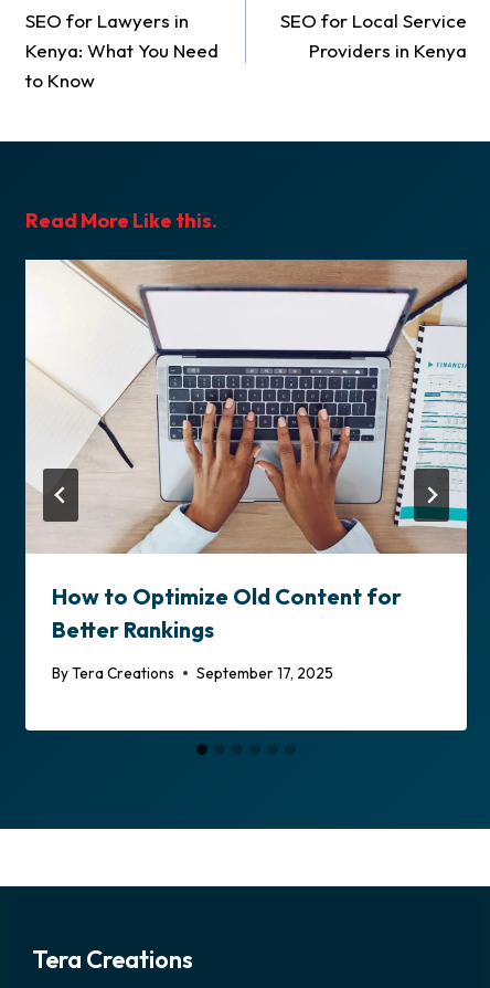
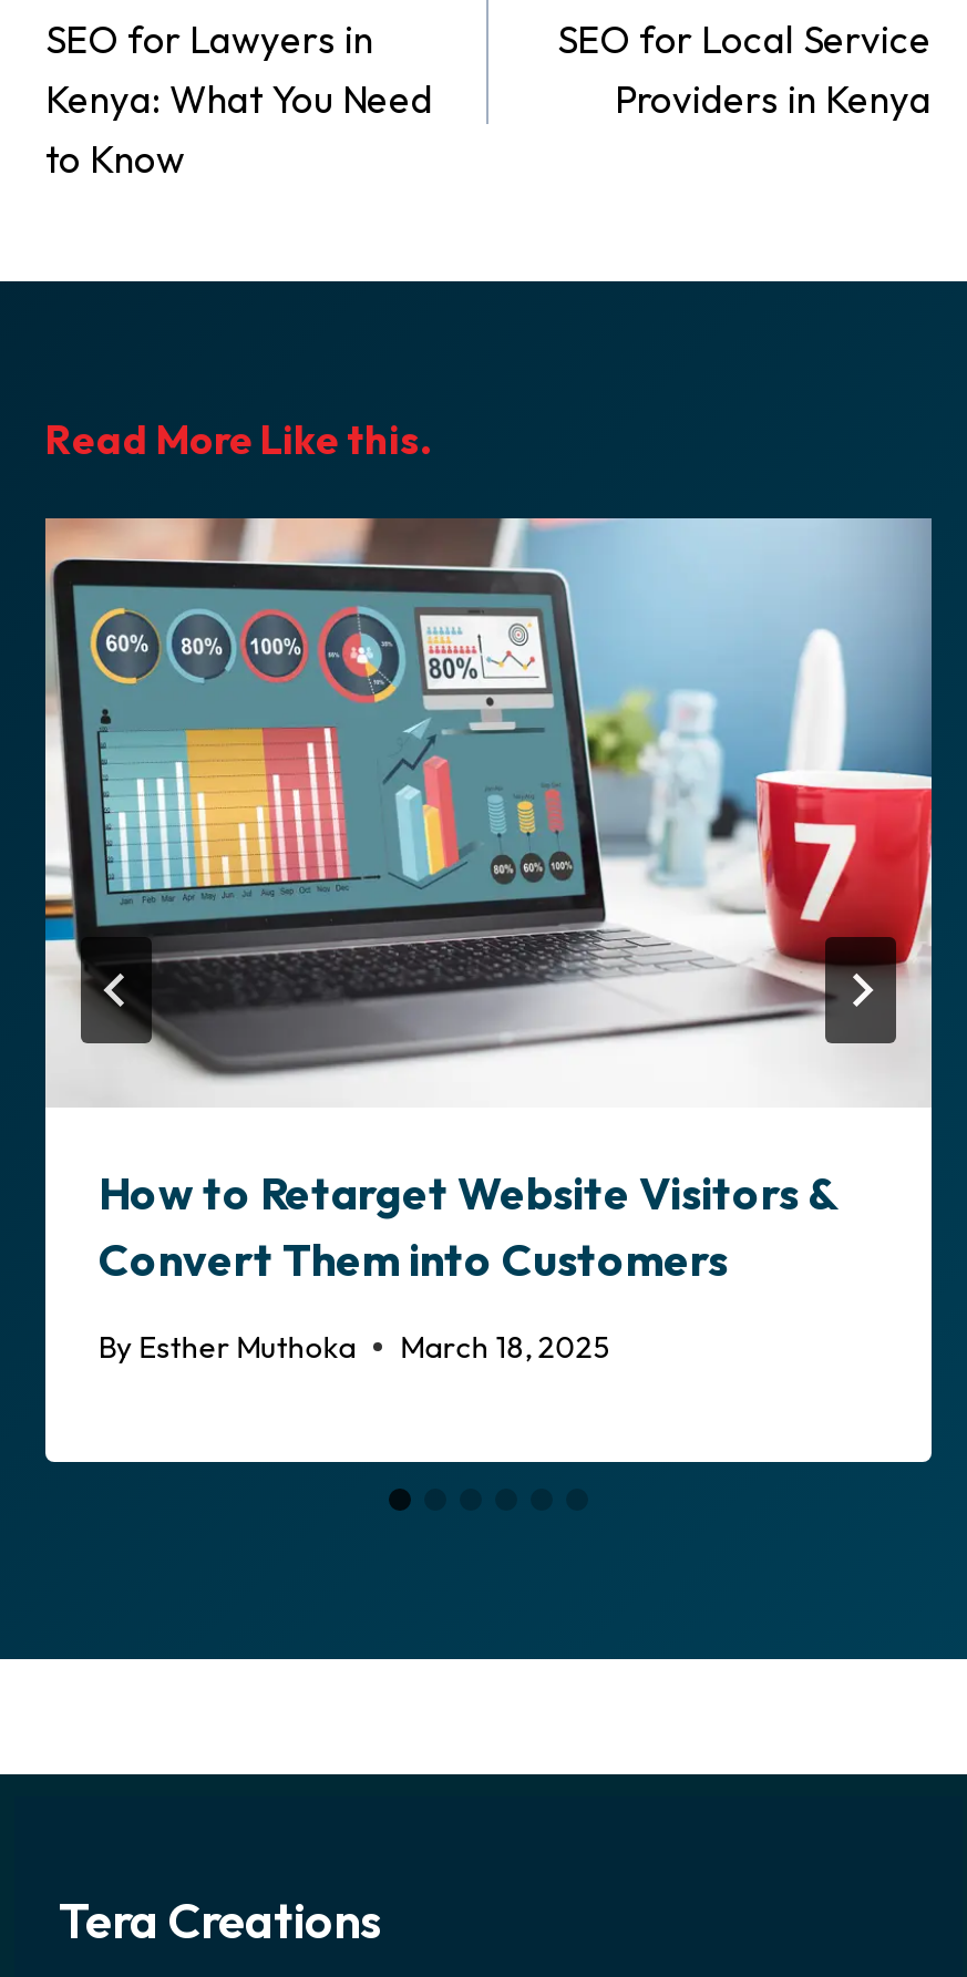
[24,259,468,644] [image] | How to Optimize Old Content for | Better Rankings -> [43,516,934,1288] [image] | How to Retarget Website Visitors & | Convert Them into Customers
[52,663,334,683] By Tera Creations | September 17, 2025 -> [99,1327,611,1367] By Esther Muthoka | March 18, 2025

